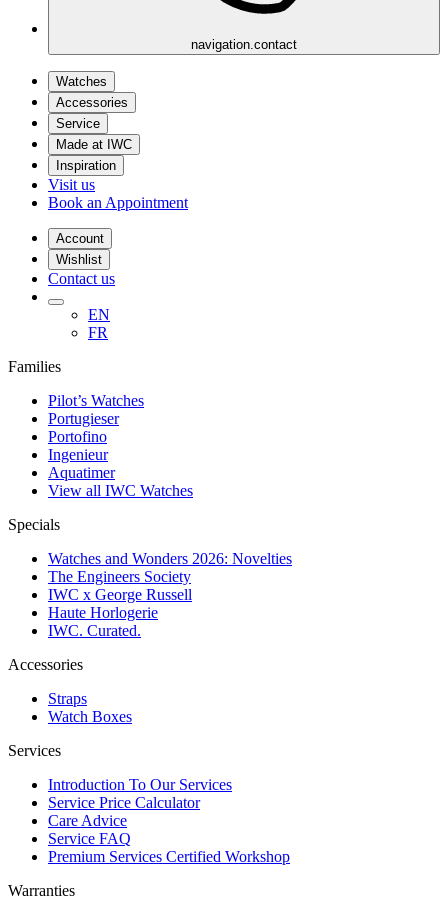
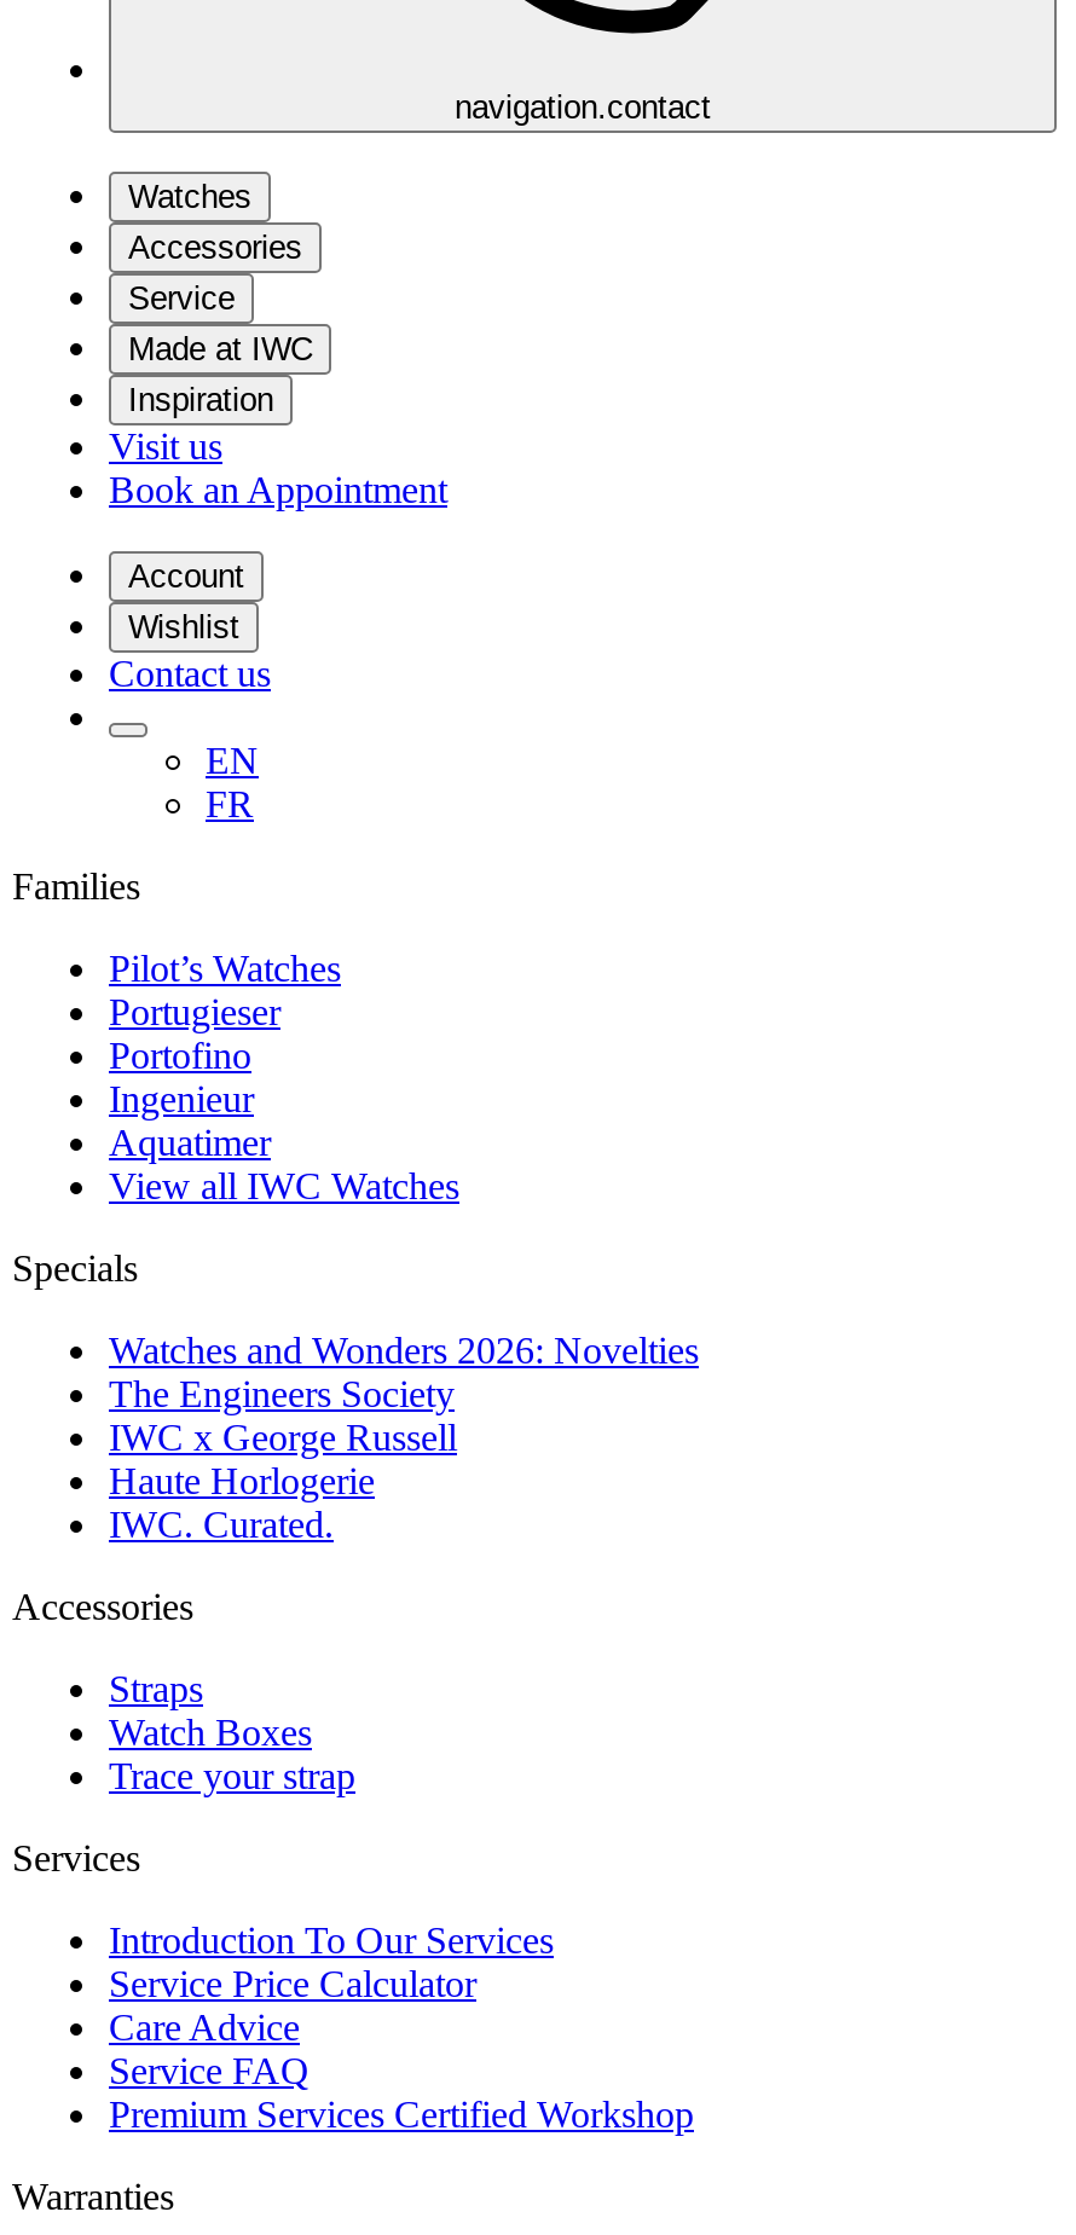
none -> [109,1755,355,1796] Trace your strap

